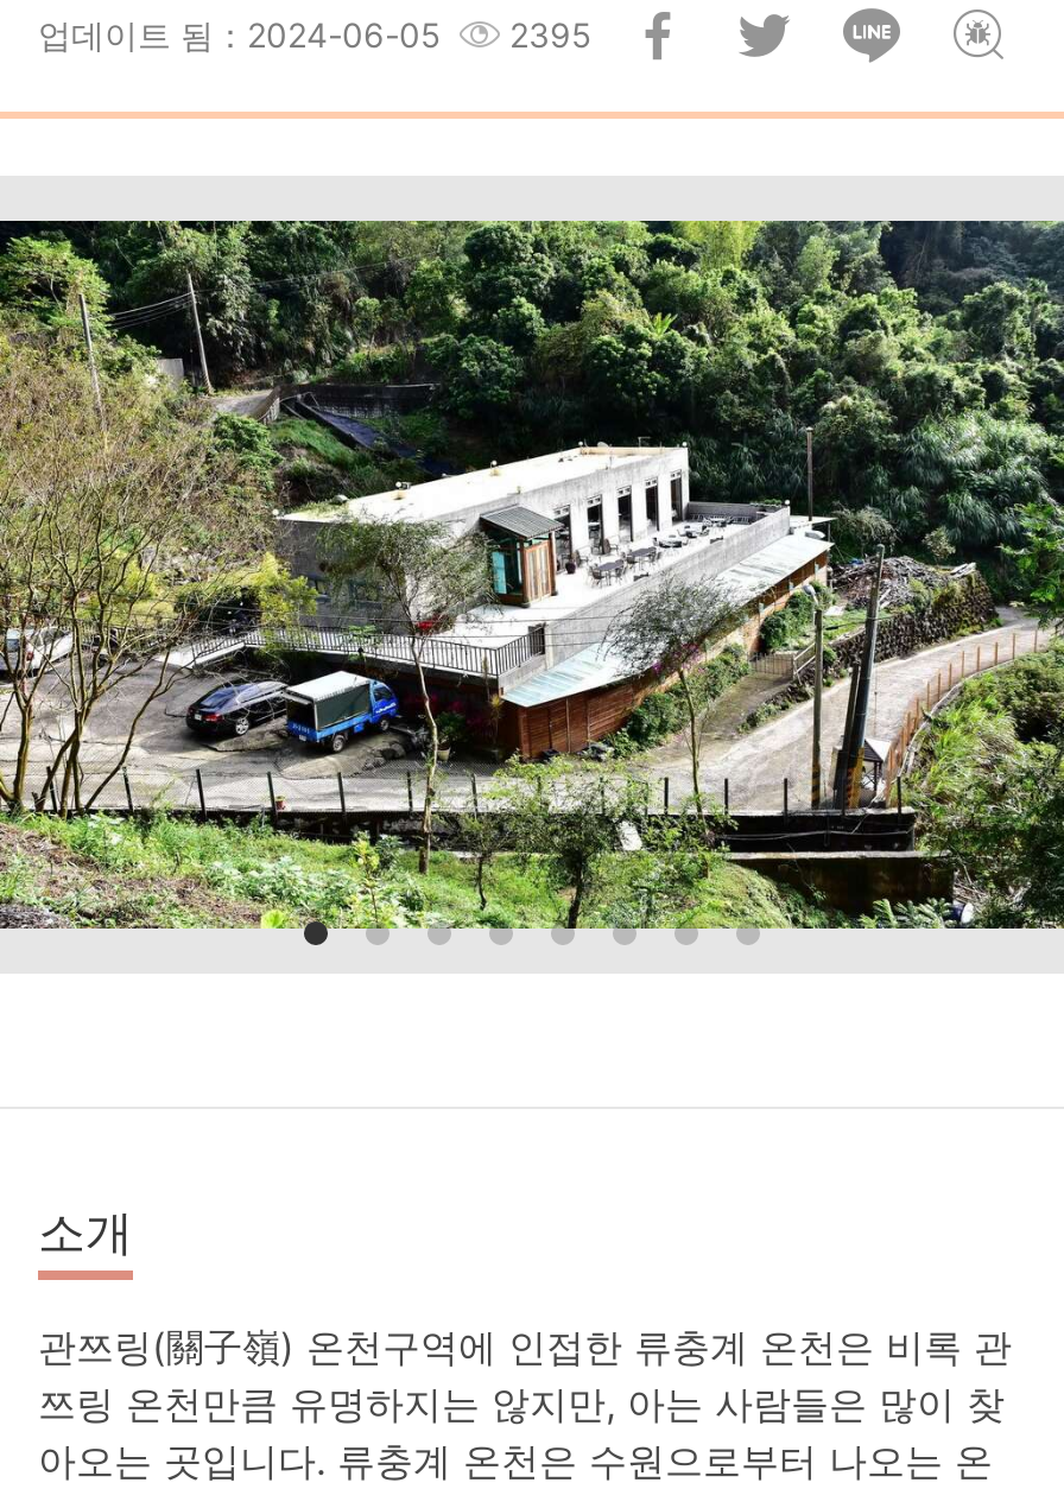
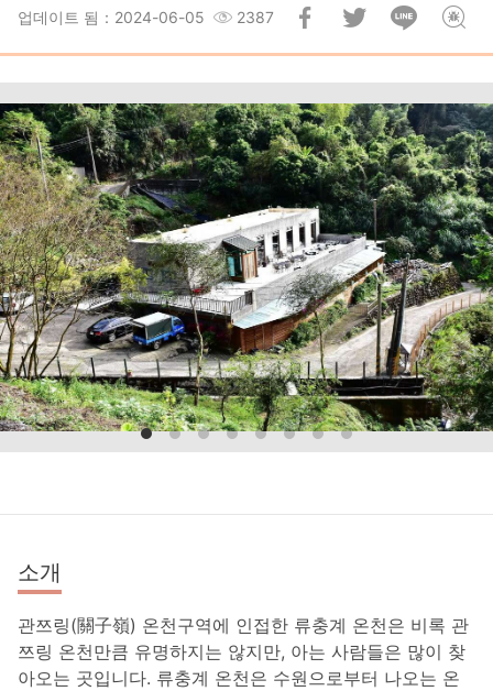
[38,14,593,55] 업데이트 됨：2024-06-05 2395 -> [18,8,274,26] 업데이트 됨：2024-06-05 2387

